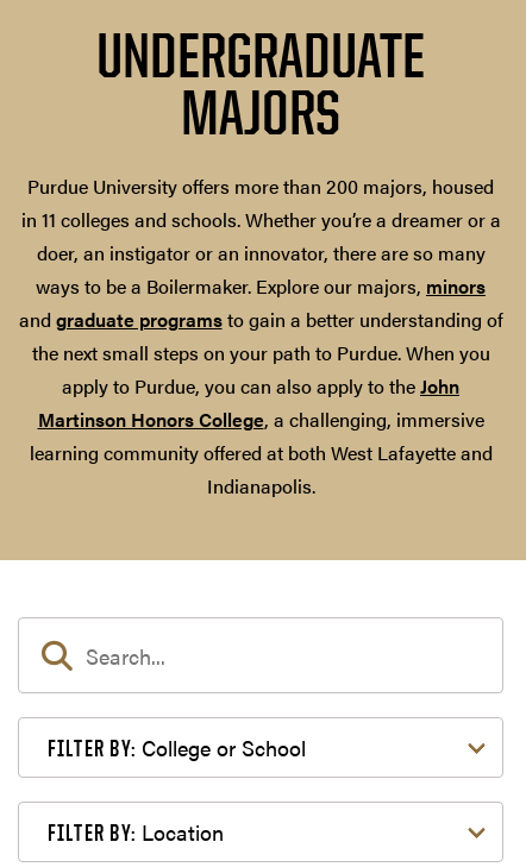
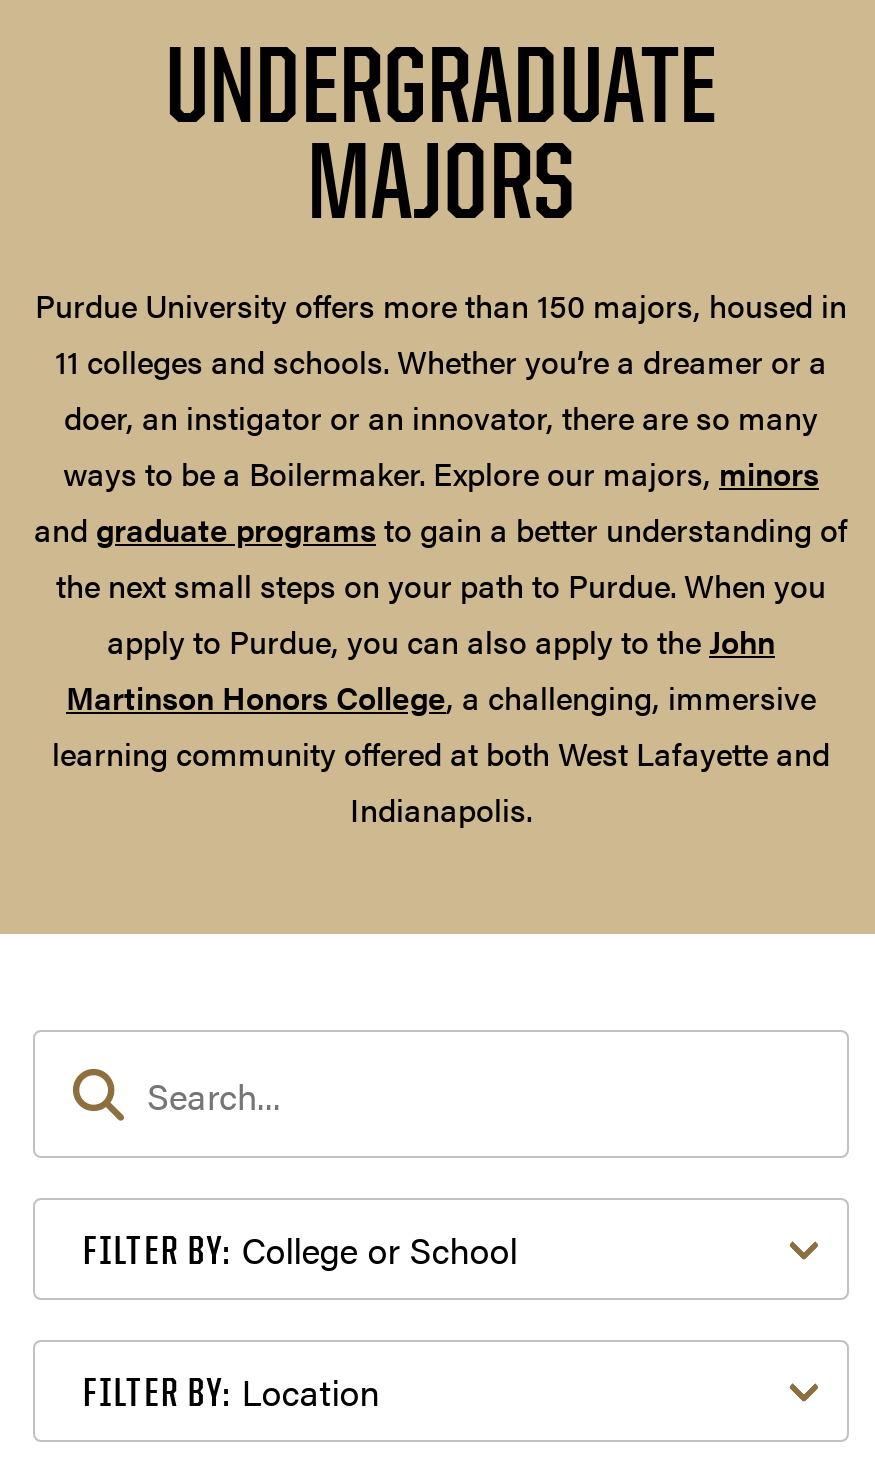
[21,173,500,233] Purdue University offers more than 200 majors, housed | in 11 colleges and schools. Whether you’re a dreamer or a -> [35,282,847,384] Purdue University offers more than 150 majors, housed in | 11 colleges and schools. Whether you’re a dreamer or a

